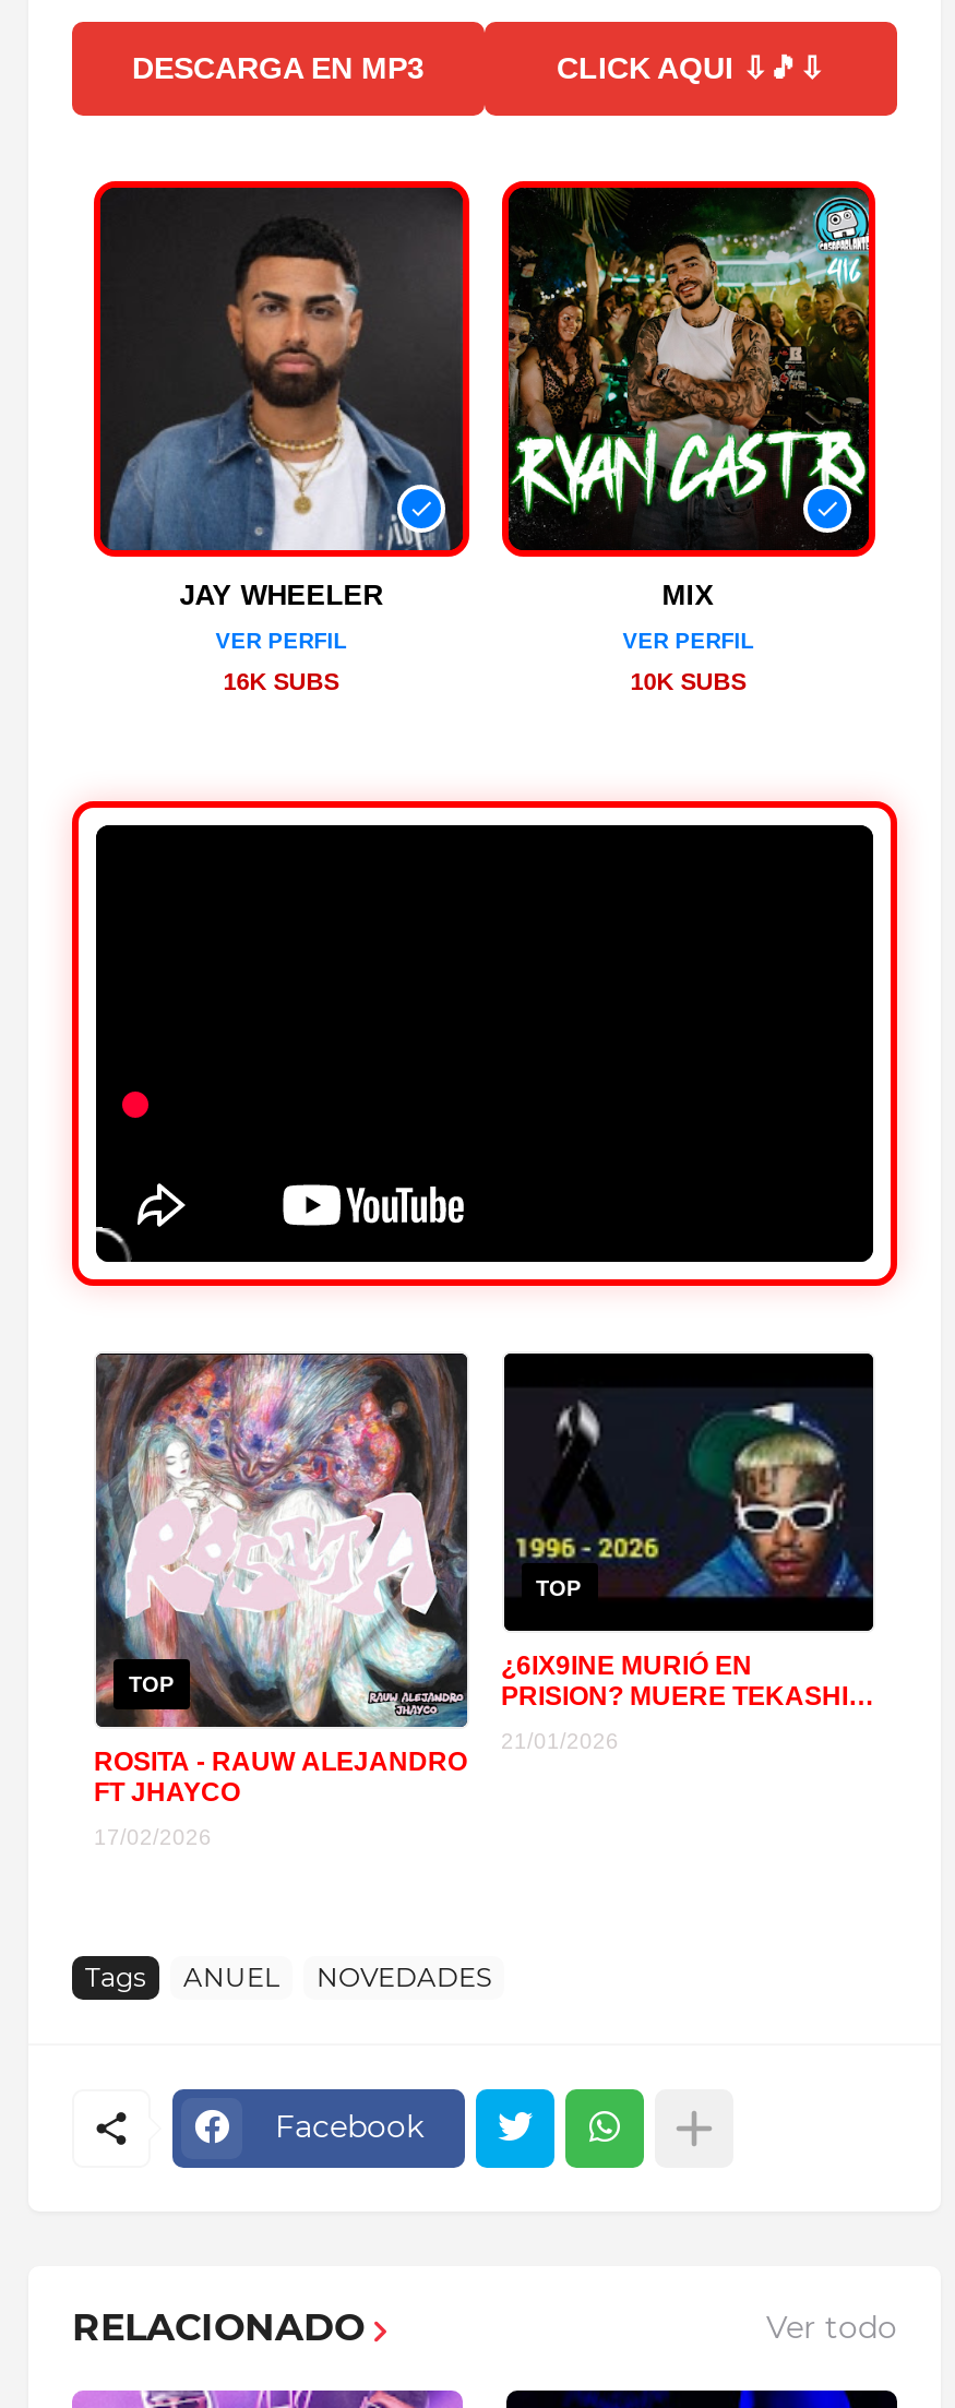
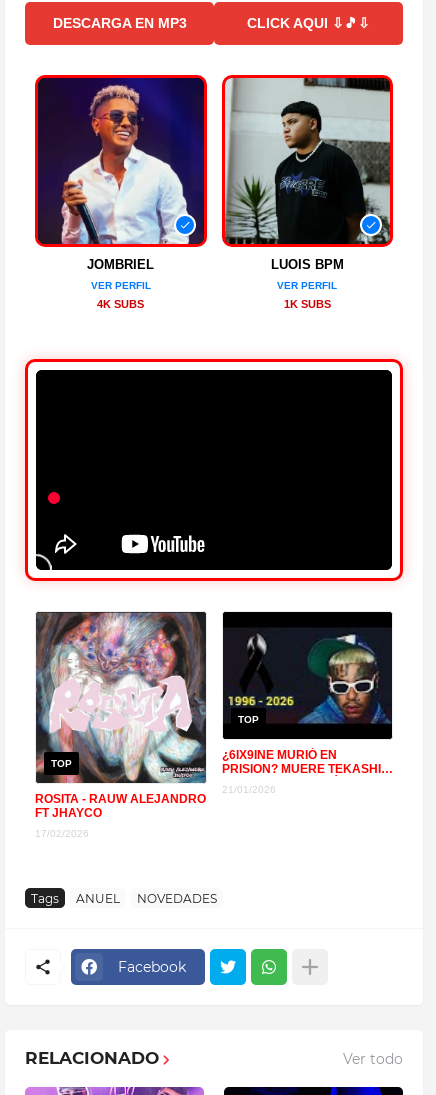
[103,188,463,611] [image] | JAY WHEELER -> [39,78,204,272] [image] | JOMBRIEL
[506,186,871,611] [image] | MIX -> [224,77,391,272] [image] | LUOIS BPM
[223,667,339,694] 16K SUBS -> [97,298,144,310] 4K SUBS
[630,667,746,694] 10K SUBS -> [284,298,331,310] 1K SUBS

